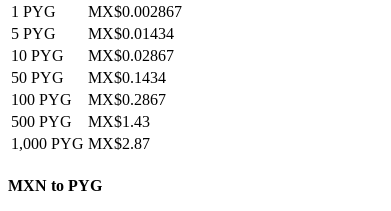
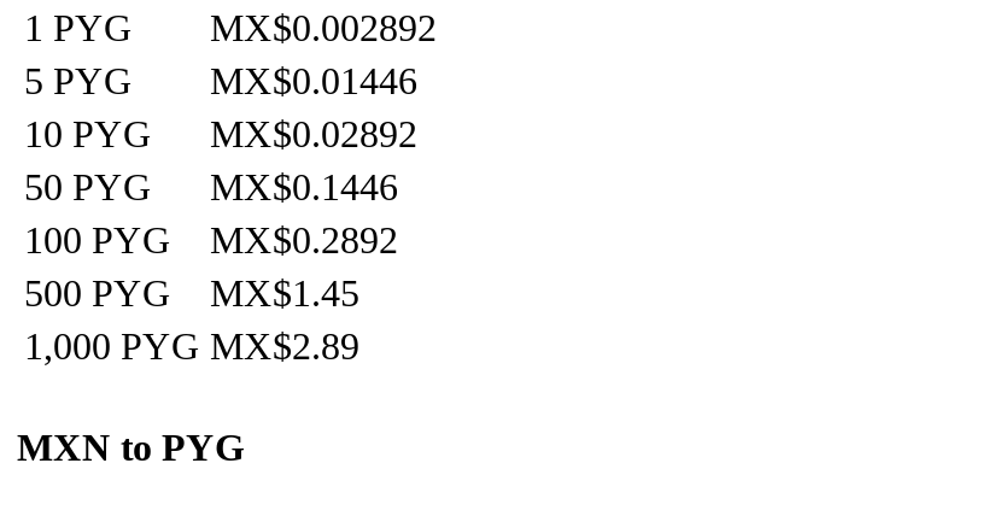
[11,3,182,20] 1 PYG MX$0.002867 -> [24,7,437,48] 1 PYG MX$0.002892
[11,25,174,42] 5 PYG MX$0.01434 -> [24,60,417,101] 5 PYG MX$0.01446
[11,47,174,64] 10 PYG MX$0.02867 -> [24,113,417,154] 10 PYG MX$0.02892
[11,69,166,86] 50 PYG MX$0.1434 -> [24,166,398,207] 50 PYG MX$0.1446
[11,91,166,108] 100 PYG MX$0.2867 -> [24,219,398,260] 100 PYG MX$0.2892
[11,113,150,152] MX$1.43 | 1,000 PYG MX$2.87 -> [24,272,359,366] MX$1.45 | 1,000 PYG MX$2.89

